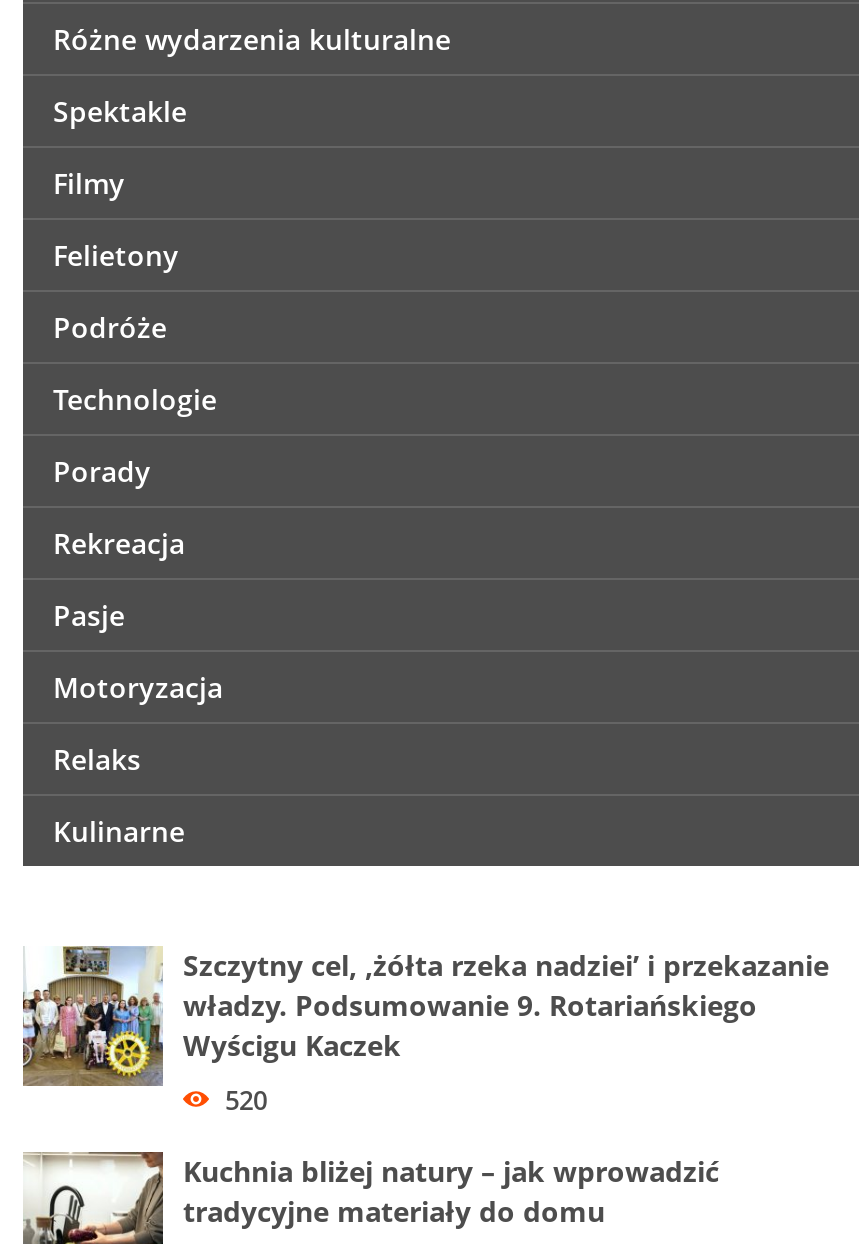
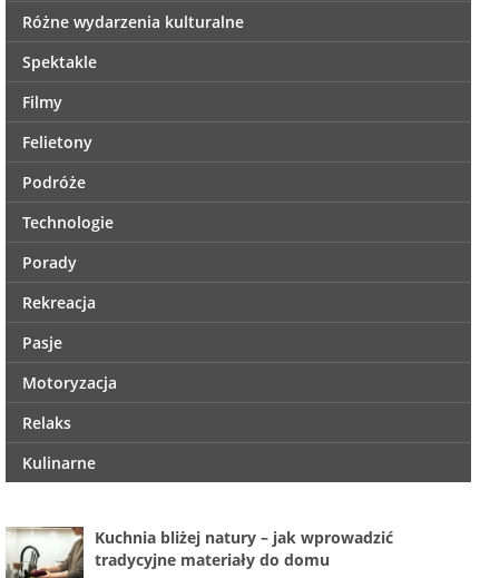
[23,946,829,1118] [image] | Szczytny cel, ‚żółta rzeka nadziei’ i przekazanie | władzy. Podsumowanie 9. Rotariańskiego | Wyścigu Kaczek | 520 -> none

